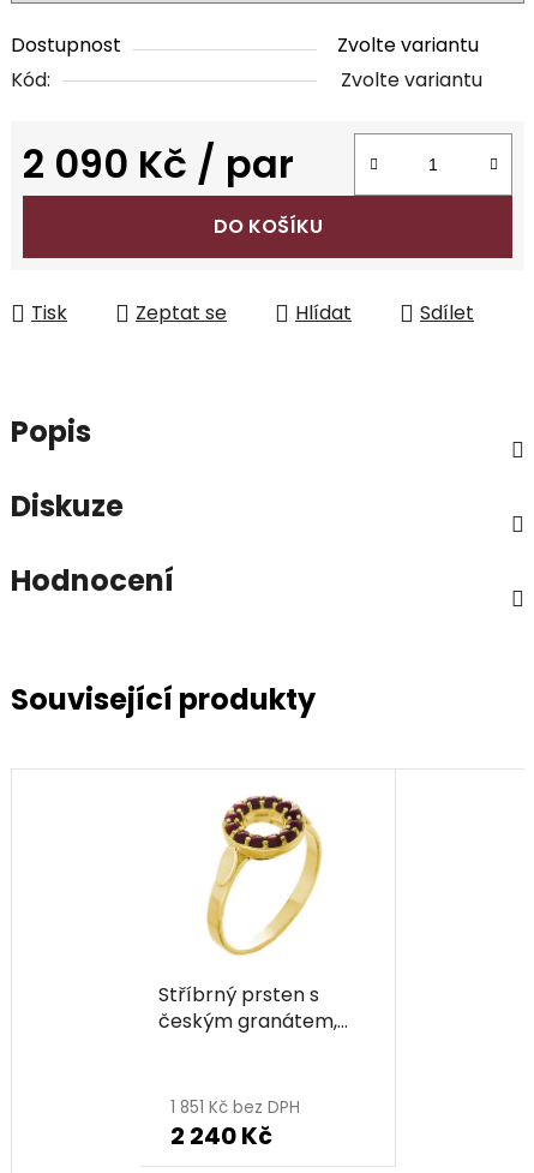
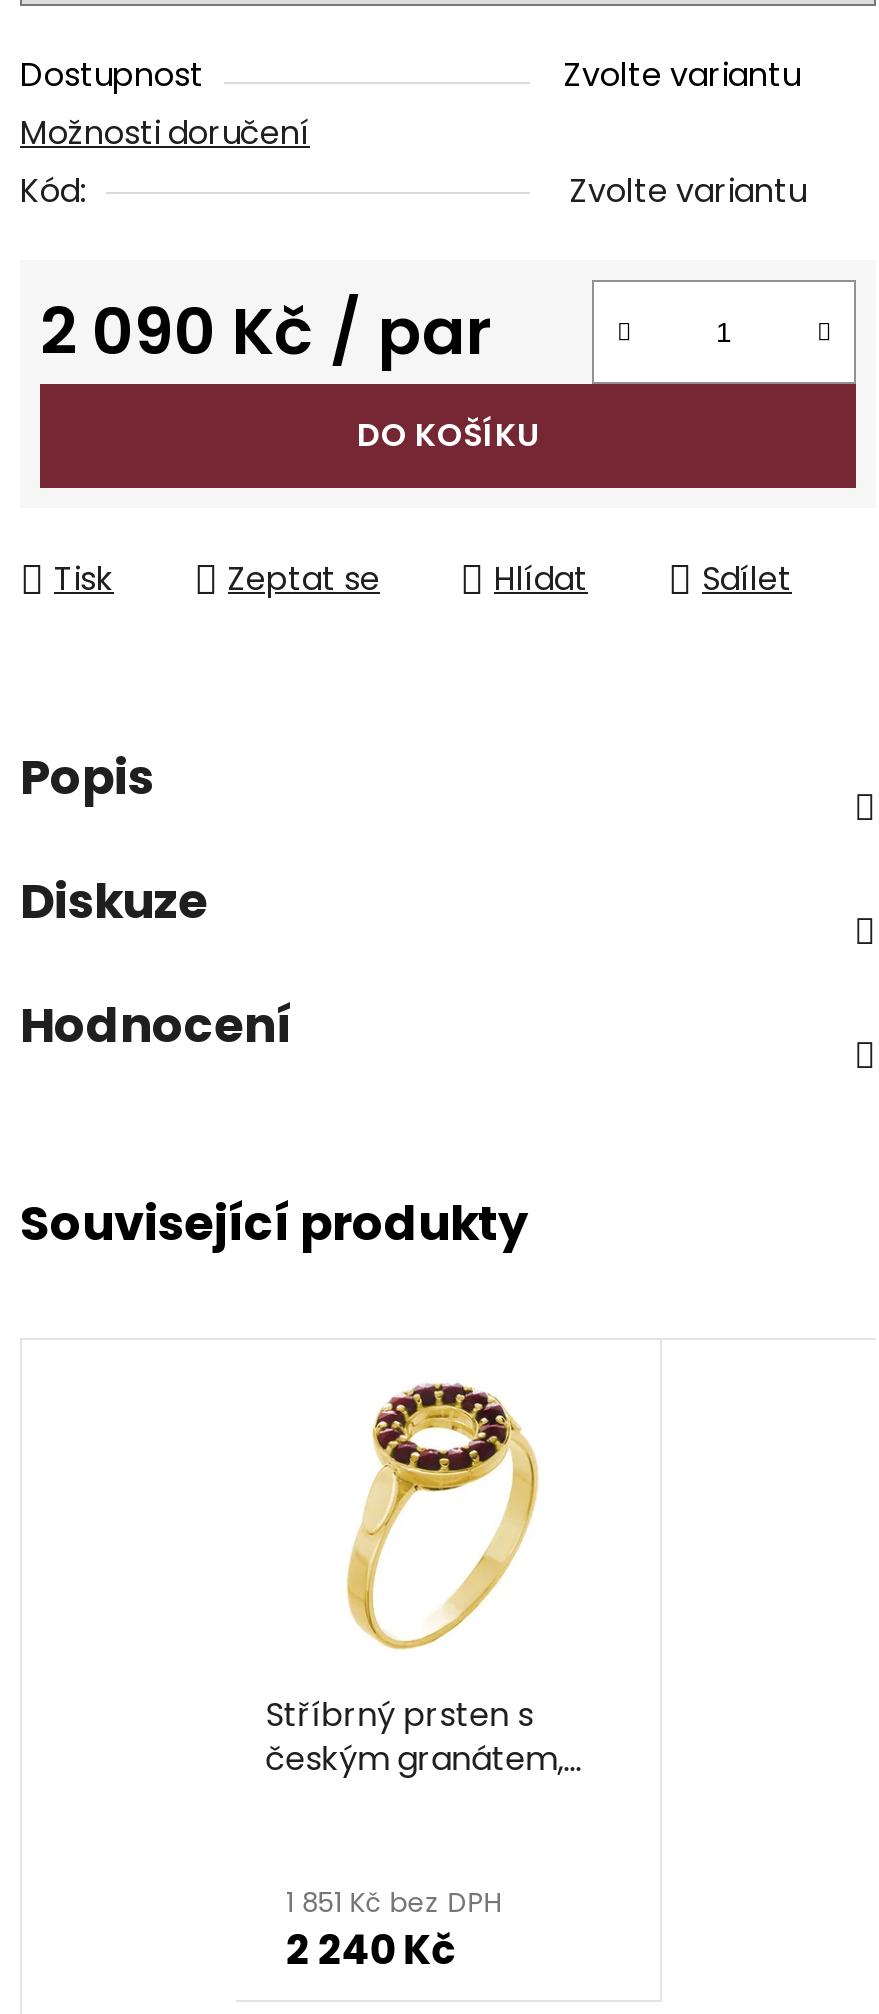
none -> [20,111,310,157] Možnosti doručení

